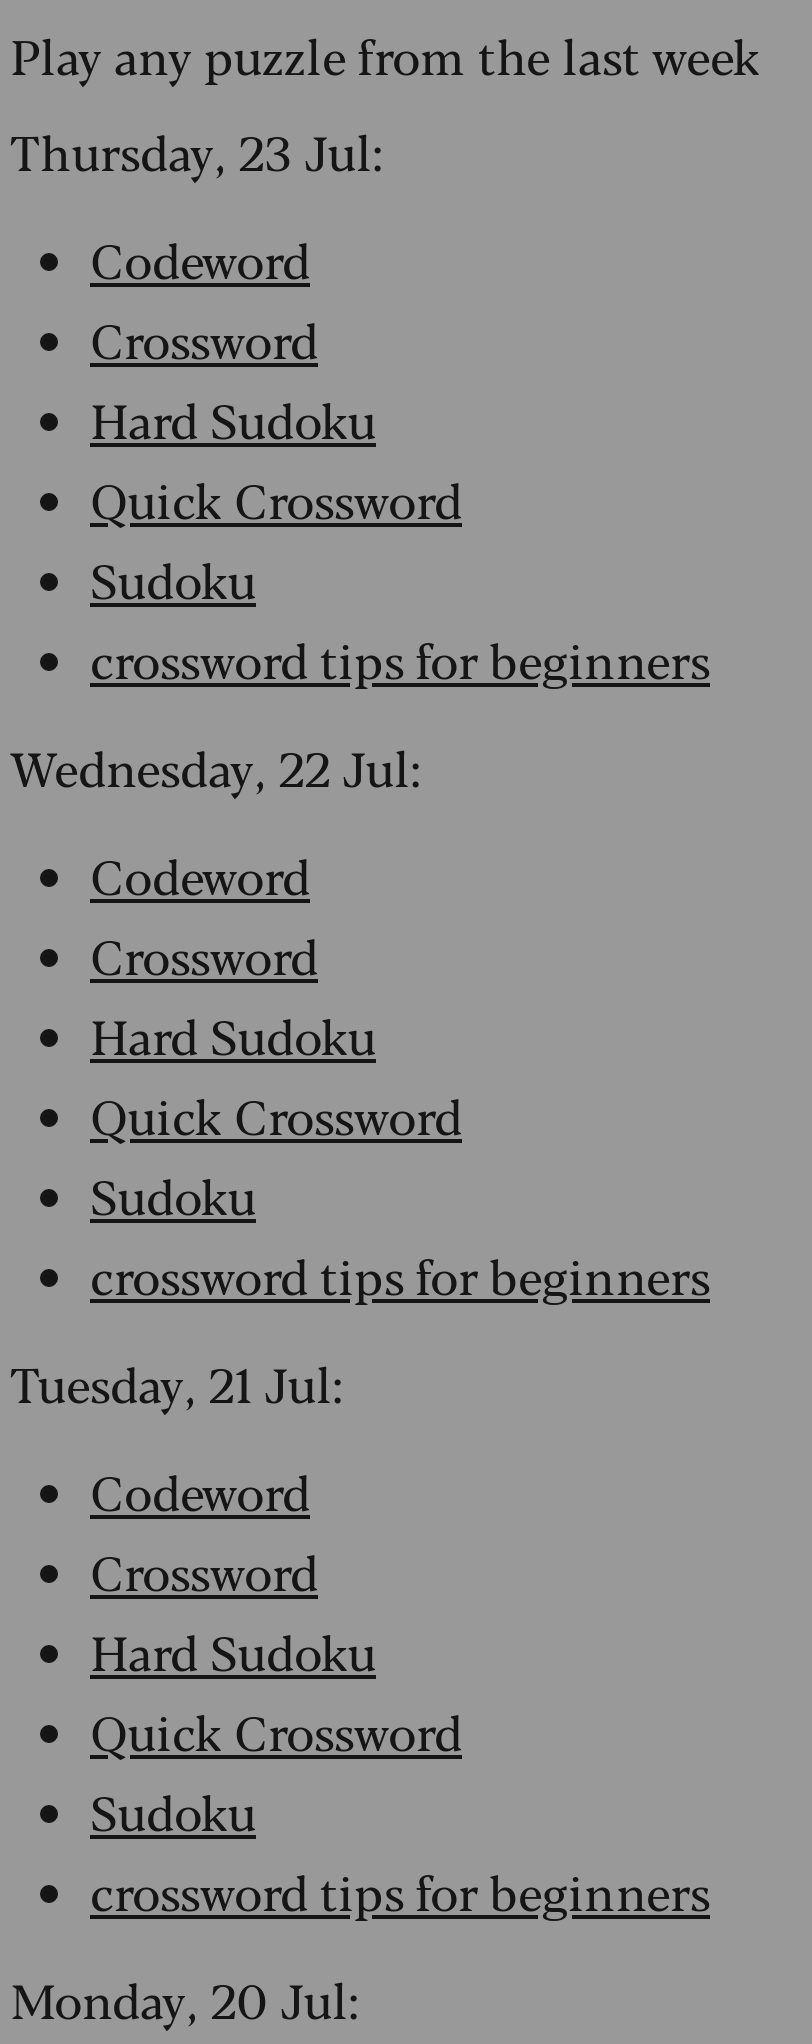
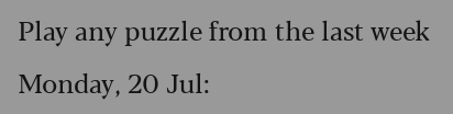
[10,115,710,1925] Thursday, 23 Jul: | Codeword | Crossword | Hard Sudoku | Quick Crossword | Sudoku | crossword tips for beginners | Wednesday, 22 Jul: | Codeword | Crossword | Hard Sudoku | Quick Crossword | Sudoku | crossword tips for beginners | Tuesday, 21 Jul: | Codeword | Crossword | Hard Sudoku | Quick Crossword | Sudoku | crossword tips for beginners -> none

